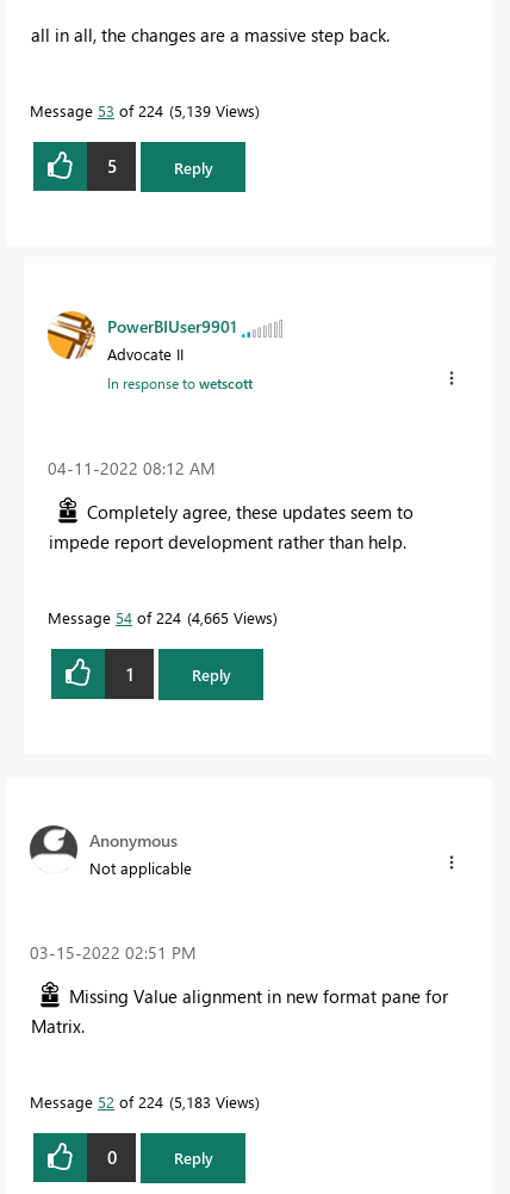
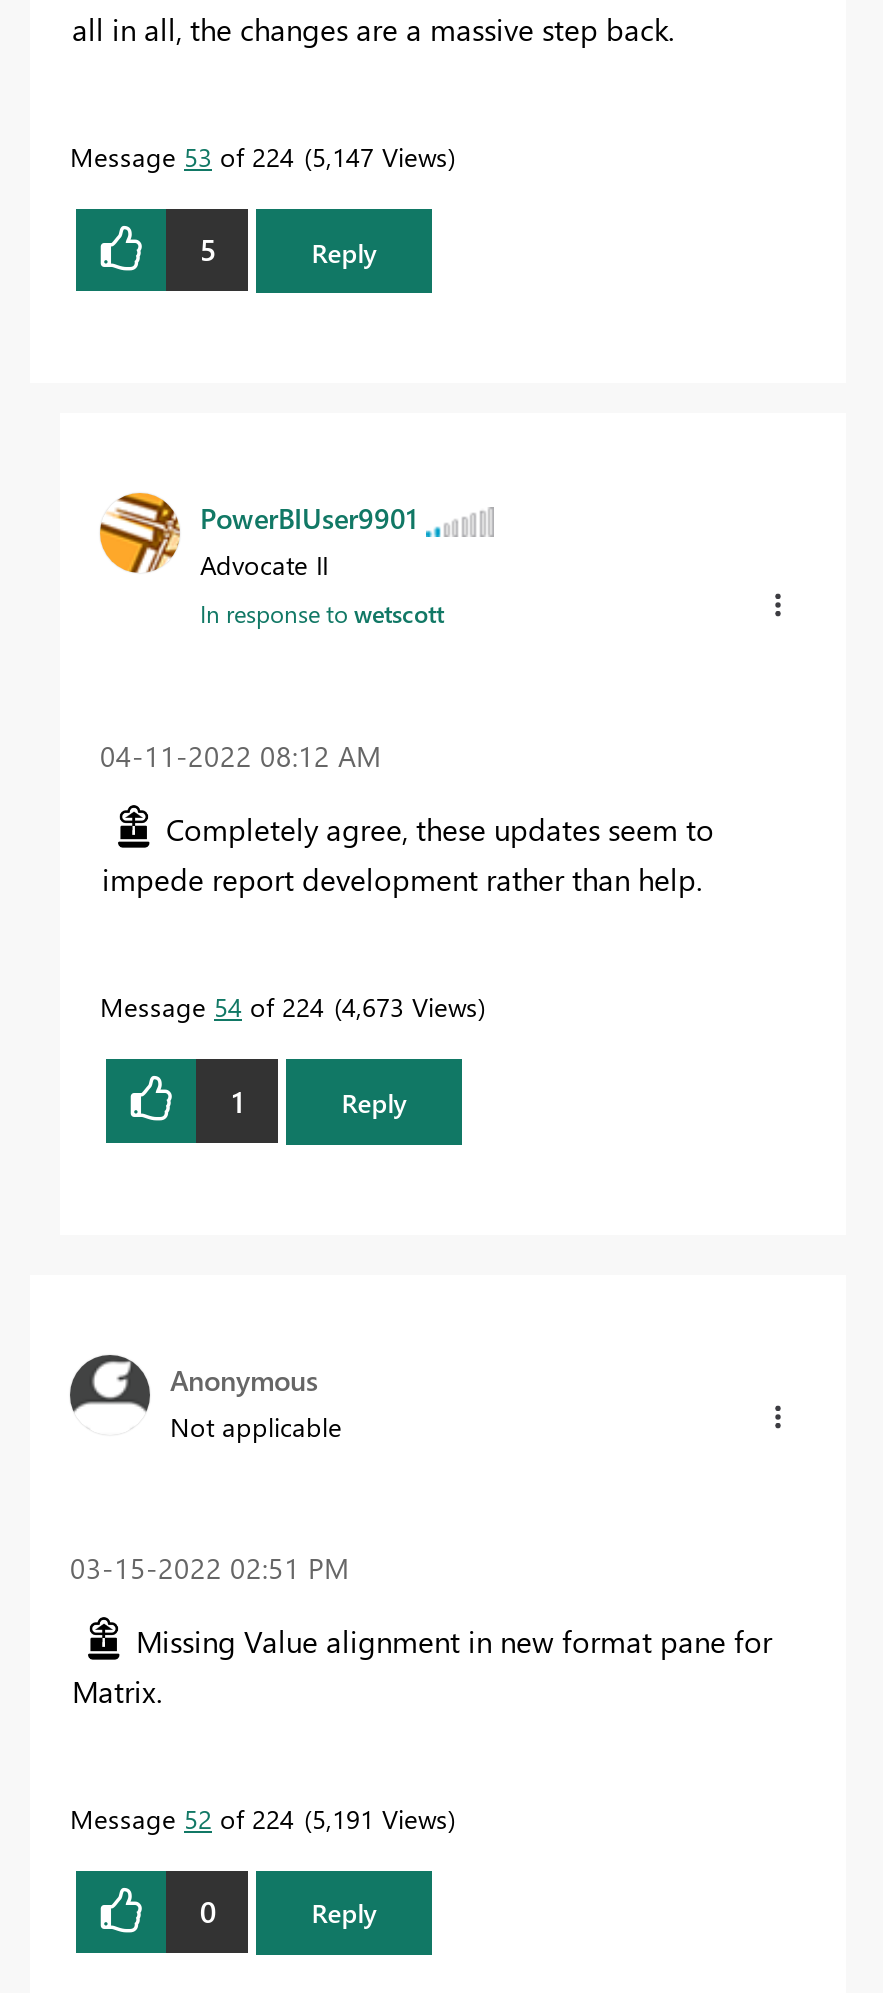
[30,100,255,120] Message 53 of 224 5,139 Views -> [70,139,448,173] Message 53 of 224 5,147 Views
[48,607,273,628] Message 54 of 224 4,665 Views -> [100,990,478,1024] Message 54 of 224 4,673 Views
[30,1091,255,1111] Message 52 of 224 5,183 Views -> [70,1801,448,1835] Message 52 of 224 5,191 Views

